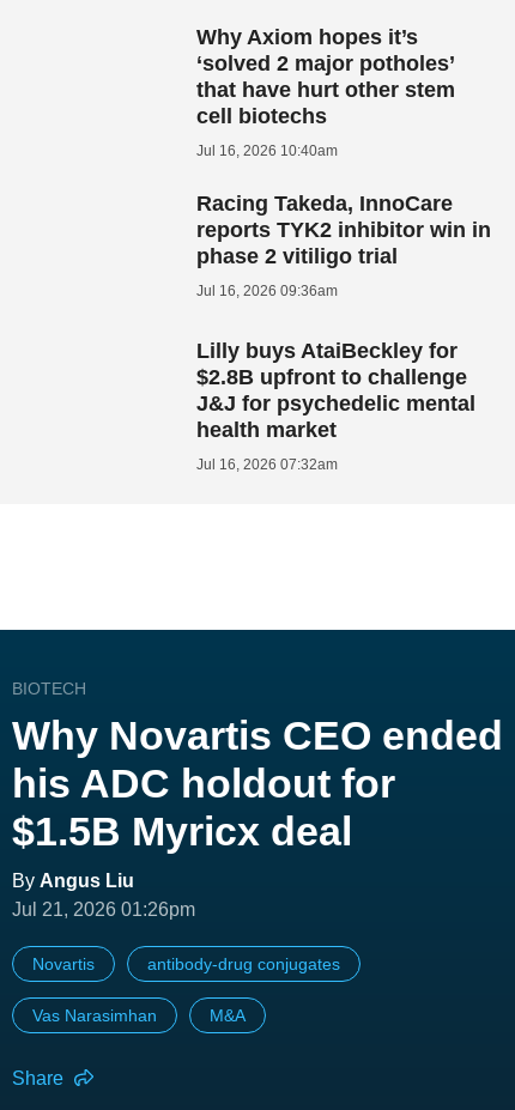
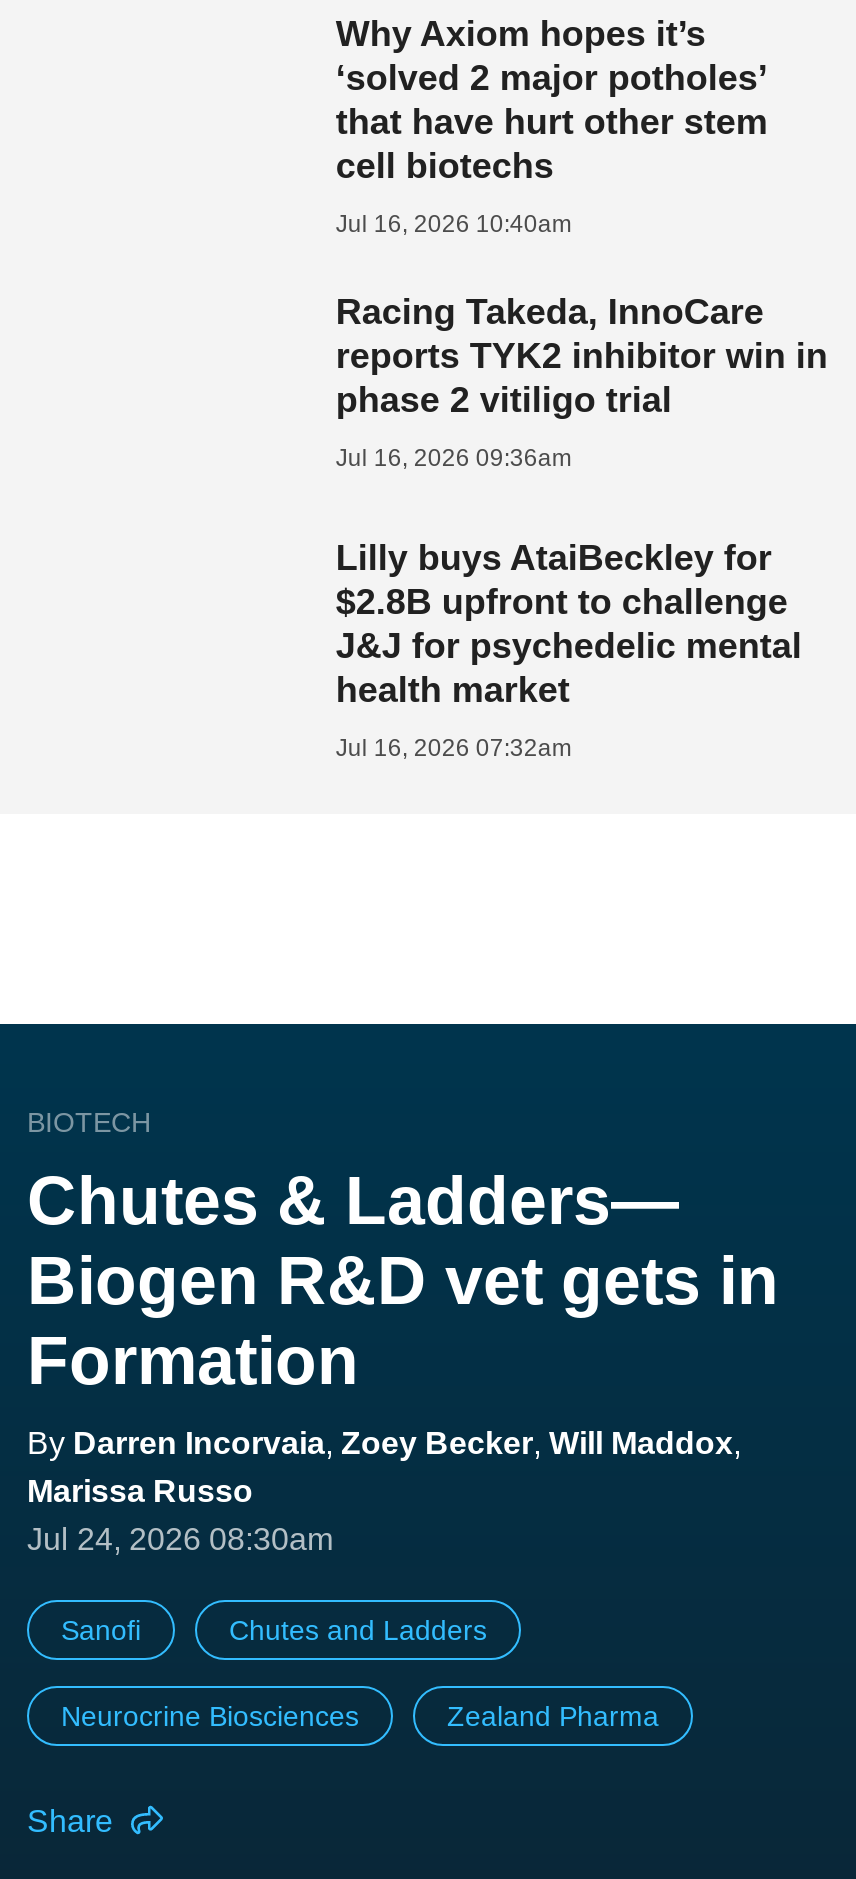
[12,713,503,920] Why Novartis CEO ended | his ADC holdout for | $1.5B Myricx deal | By Angus Liu | Jul 21, 2026 01:26pm -> [27,1163,779,1557] Chutes & Ladders— | Biogen R&D vet gets in | Formation | By Darren Incorvaia, Zoey Becker, Will Maddox, | Marissa Russo | Jul 24, 2026 08:30am
[32,955,340,974] Novartis | antibody-drug conjugates -> [61,1615,487,1647] Sanofi | Chutes and Ladders
[32,1006,246,1025] Vas Narasimhan | M&A -> [61,1701,659,1733] Neurocrine Biosciences | Zealand Pharma

